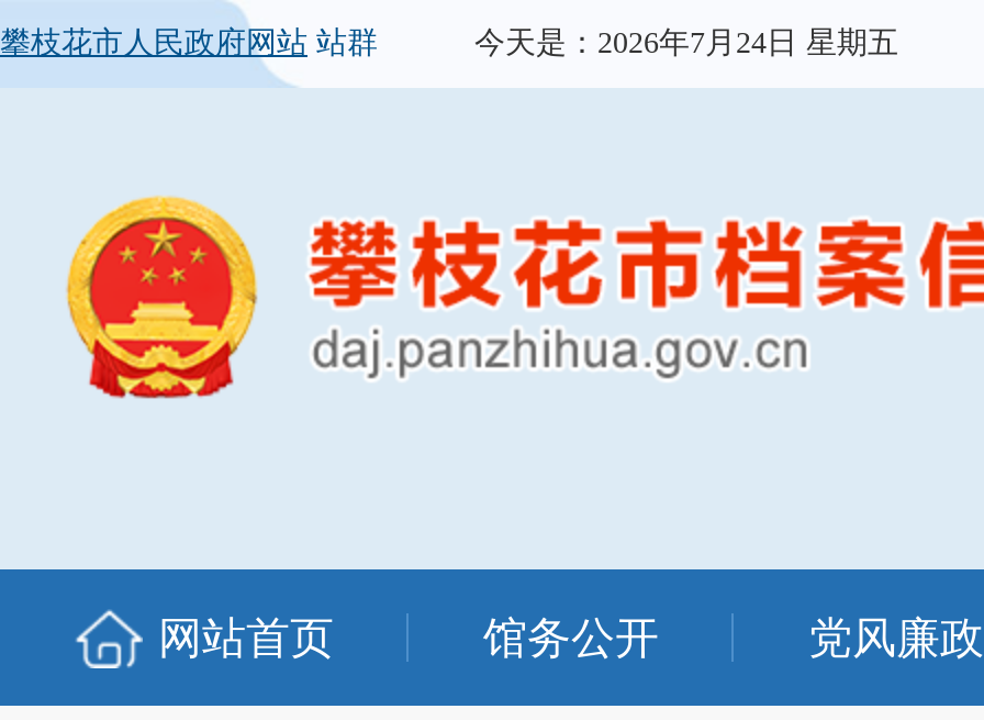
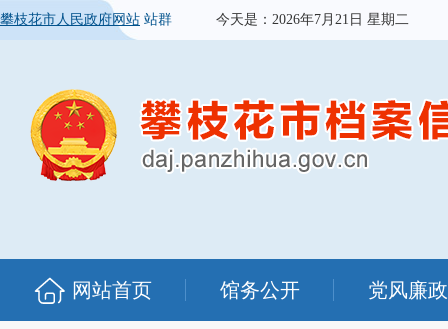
[474,26,898,59] 今天是：2026年7月24日 星期五 -> [216,12,409,27] 今天是：2026年7月21日 星期二

